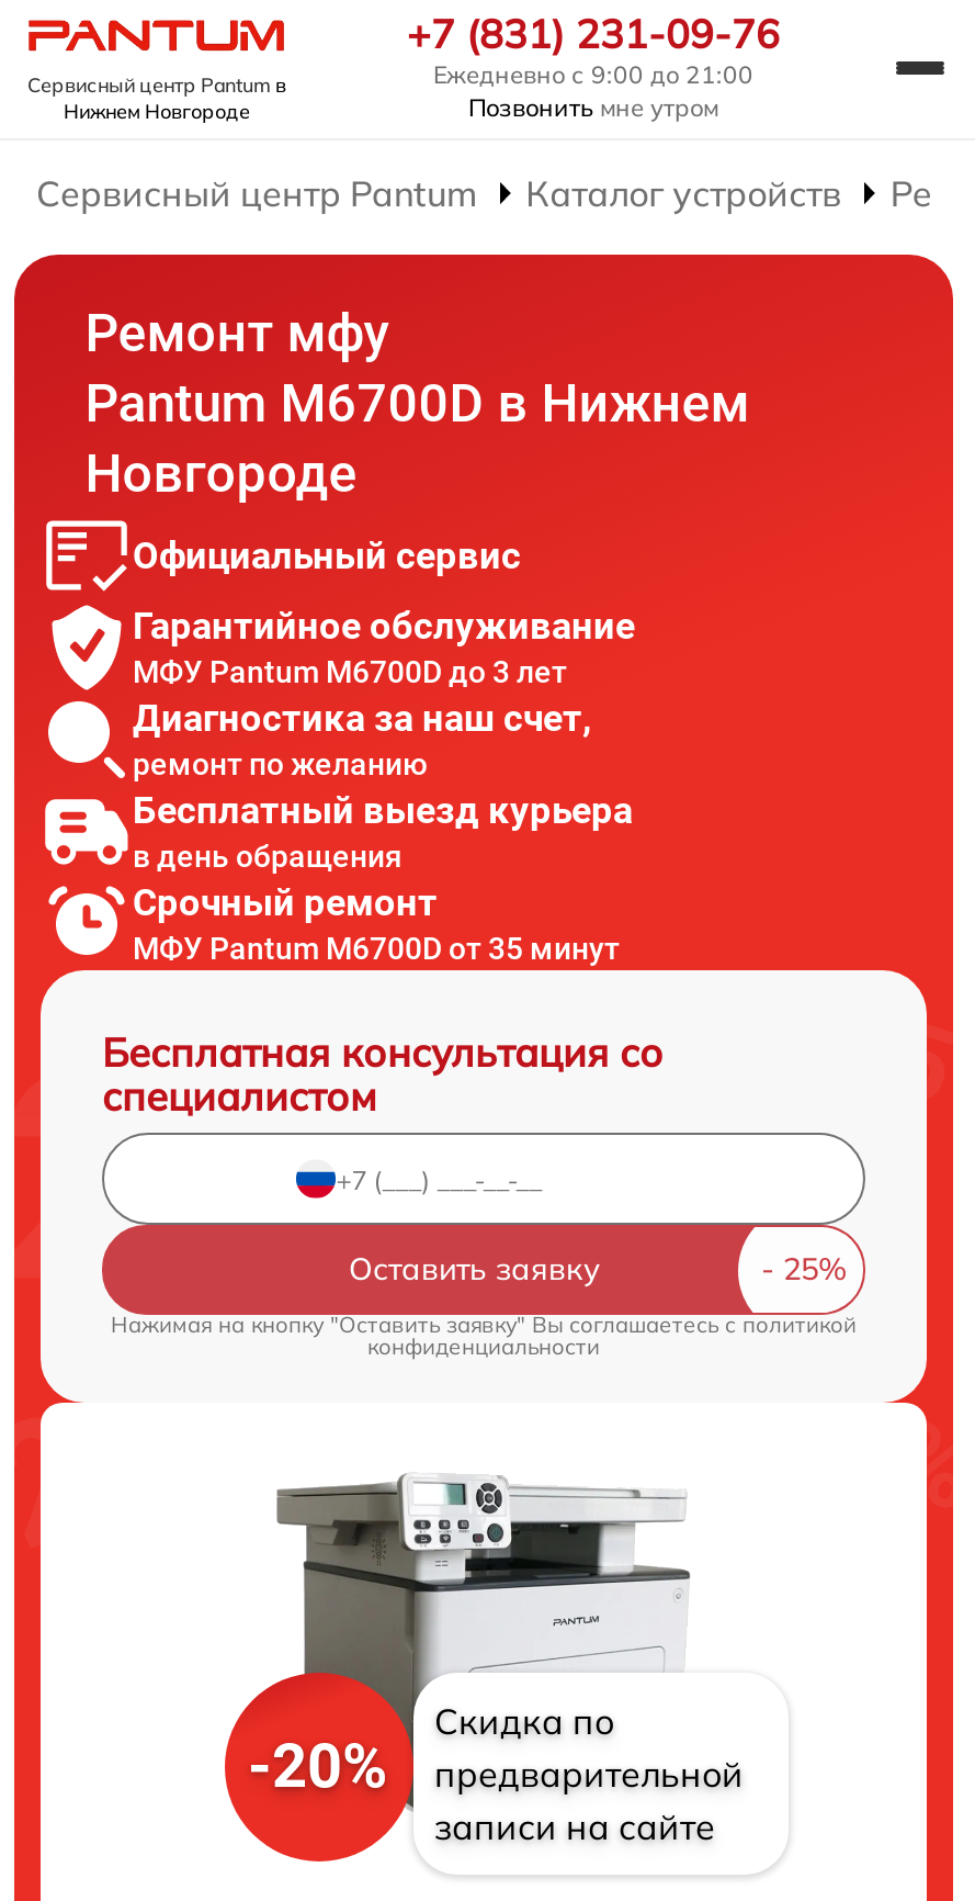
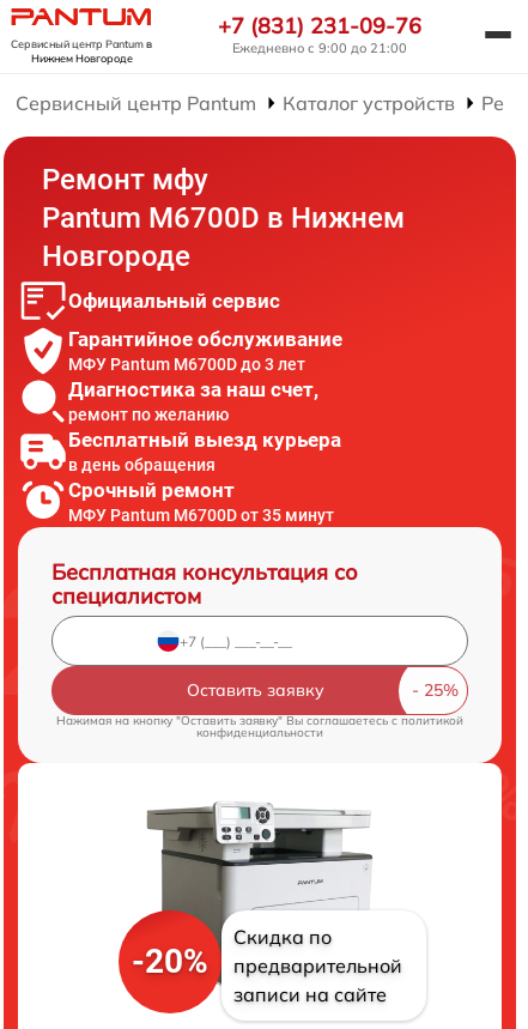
[468,91,718,122] Позвонить мне утром -> none

